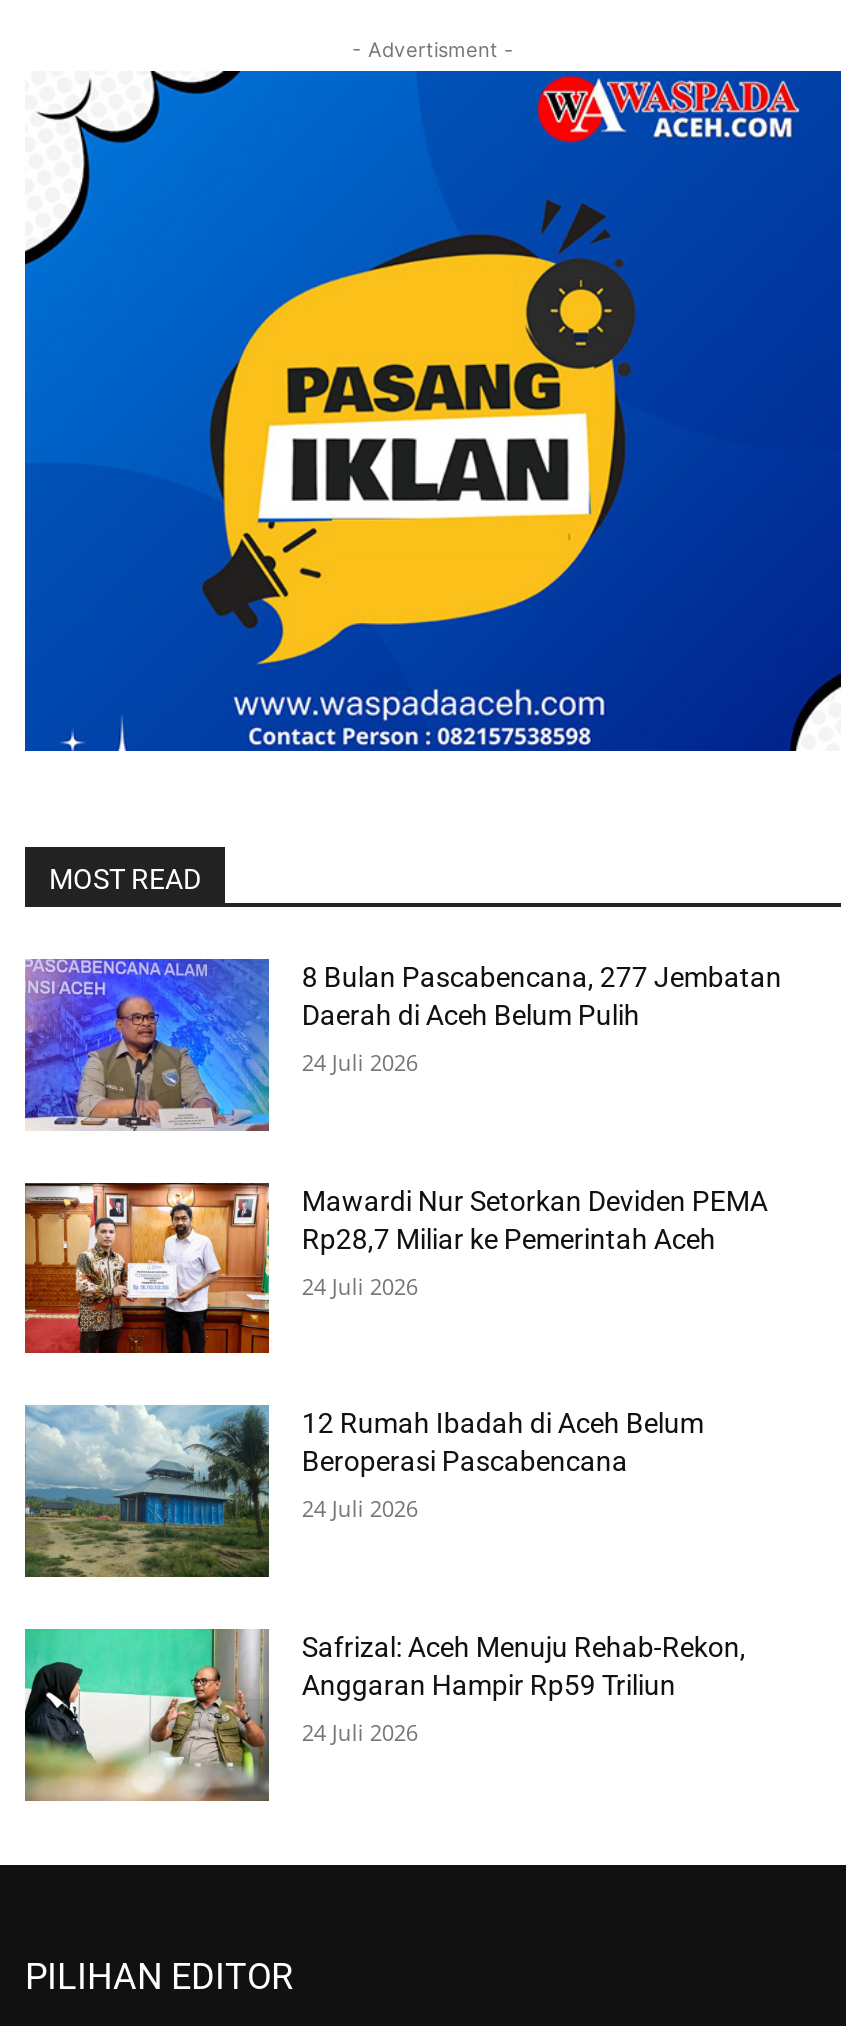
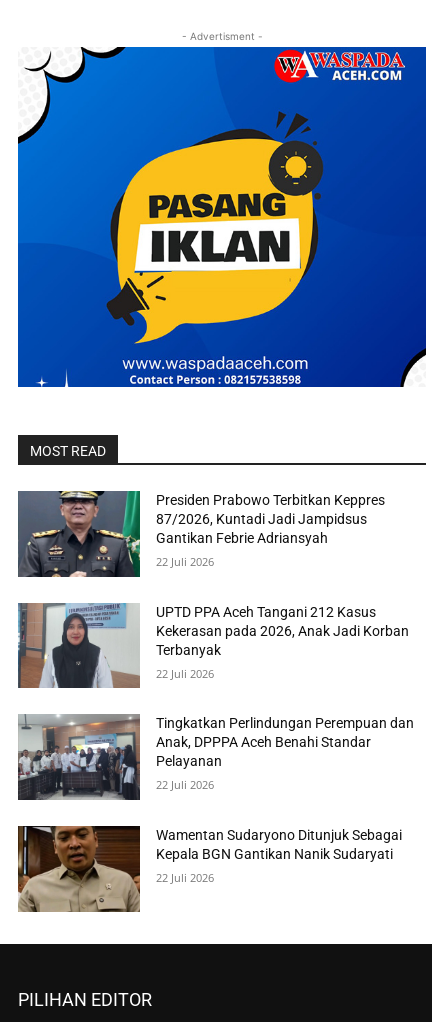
[23,957,782,1133] [image] | 8 Bulan Pascabencana, 277 Jembatan | Daerah di Aceh Belum Pulih -> [17,490,385,578] [image] | Presiden Prabowo Terbitkan Keppres | 87/2026, Kuntadi Jadi Jampidsus | Gantikan Febrie Adriansyah
[302,1047,418,1077] 24 Juli 2026 -> [156,554,214,569] 22 Juli 2026
[23,1181,768,1355] [image] | Mawardi Nur Setorkan Deviden PEMA | Rp28,7 Miliar ke Pemerintah Aceh -> [17,602,409,688] [image] | UPTD PPA Aceh Tangani 212 Kasus | Kekerasan pada 2026, Anak Jadi Korban | Terbanyak
[302,1270,418,1300] 24 Juli 2026 -> [156,666,214,681] 22 Juli 2026
[25,1405,704,1577] [image] | 12 Rumah Ibadah di Aceh Belum | Beroperasi Pascabencana -> [18,714,414,800] [image] | Tingkatkan Perlindungan Perempuan dan | Anak, DPPPA Aceh Benahi Standar | Pelayanan
[302,1494,418,1524] 24 Juli 2026 -> [156,777,214,792] 22 Juli 2026
[23,1627,746,1801] [image] | Safrizal: Aceh Menuju Rehab-Rekon, | Anggaran Hampir Rp59 Triliun -> [17,825,402,913] [image] | Wamentan Sudaryono Ditunjuk Sebagai | Kepala BGN Gantikan Nanik Sudaryati
[302,1717,418,1747] 24 Juli 2026 -> [156,870,214,885] 22 Juli 2026

